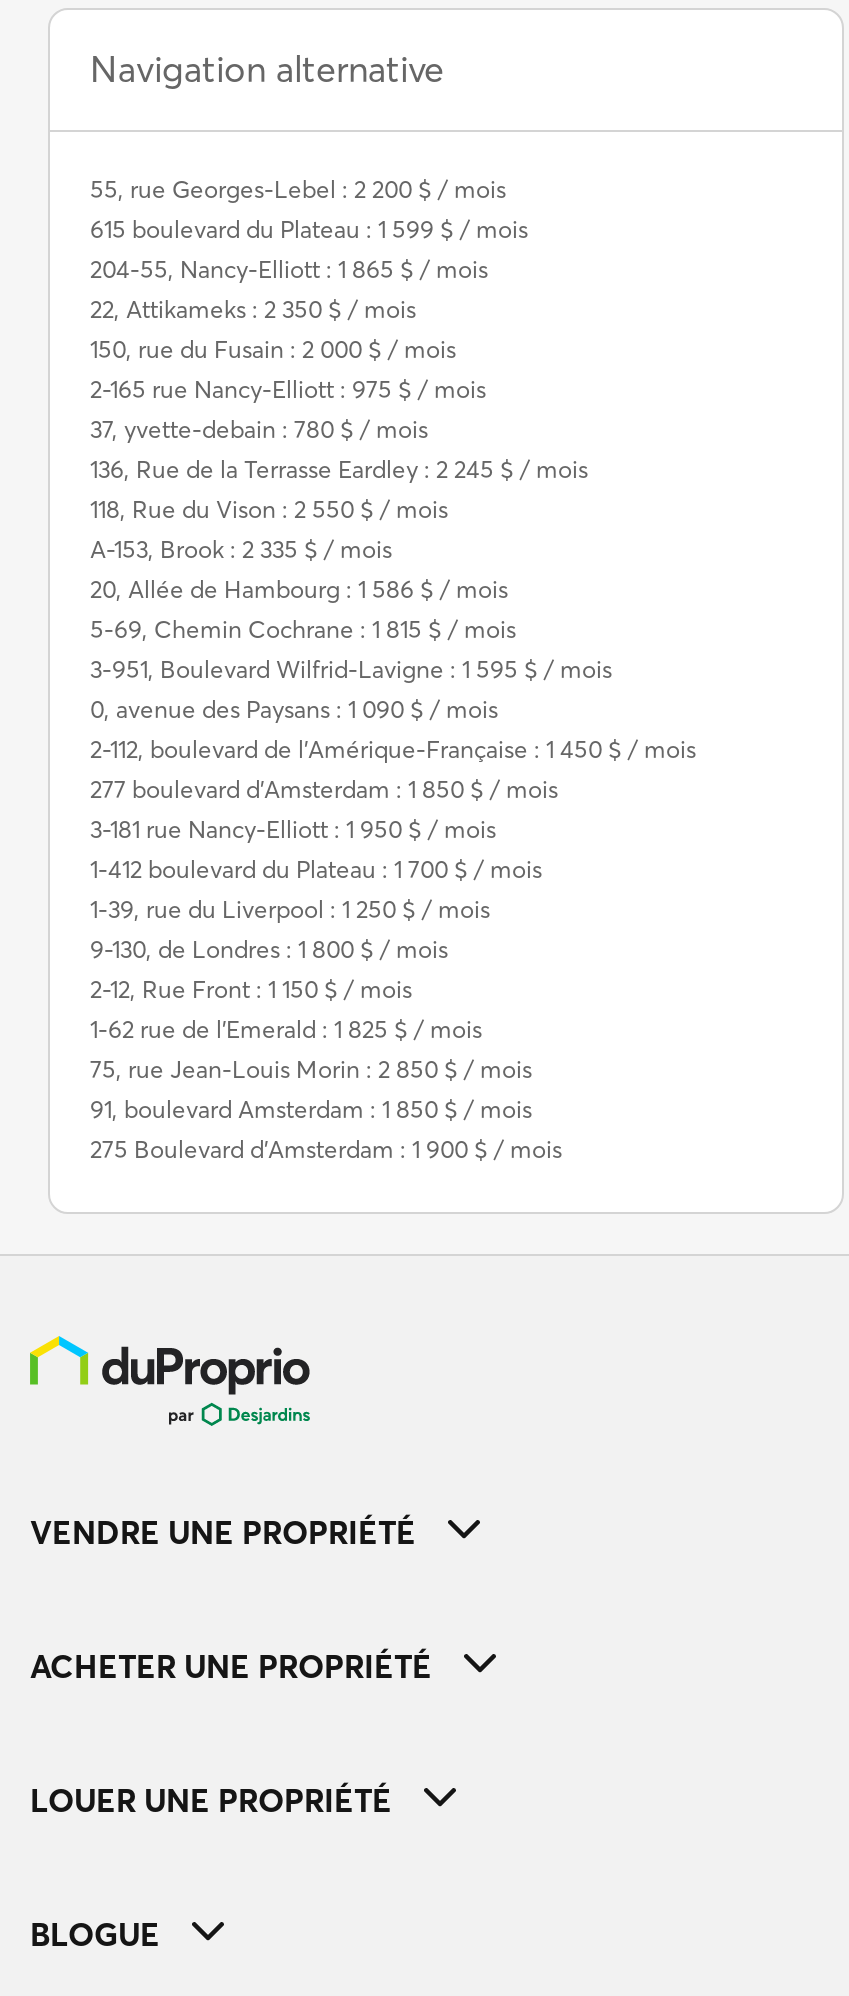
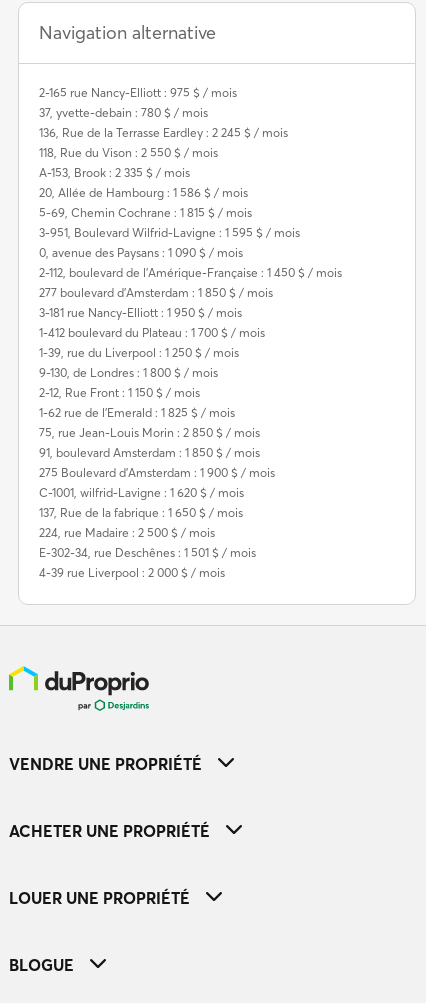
[90,173,528,363] 55, rue Georges-Lebel : 2 200 $ / mois | 615 boulevard du Plateau : 1 599 $ / mois | 204-55, Nancy-Elliott : 1 865 $ / mois | 22, Attikameks : 2 350 $ / mois | 150, rue du Fusain : 2 000 $ / mois -> none
moved [90,373,698,1163] -> [39,84,343,479]: 2-165 rue Nancy-Elliott : 975 $ / mois | 37, yvette-debain : 780 $ / mois | 136, Rue de la Terrasse Eardley : 2 245 $ / mois | ... | 91, boulevard Amsterdam : 1 850 $ / mois | 275 Boulevard d'Amsterdam : 1 900 $ / mois
none -> [39,484,256,579] C-1001, wilfrid-Lavigne : 1 620 $ / mois | 137, Rue de la fabrique : 1 650 $ / mois | 224, rue Madaire : 2 500 $ / mois | E-302-34, rue Deschênes : 1 501 $ / mois | 4-39 rue Liverpool : 2 000 $ / mois

